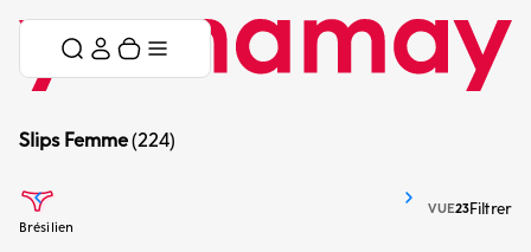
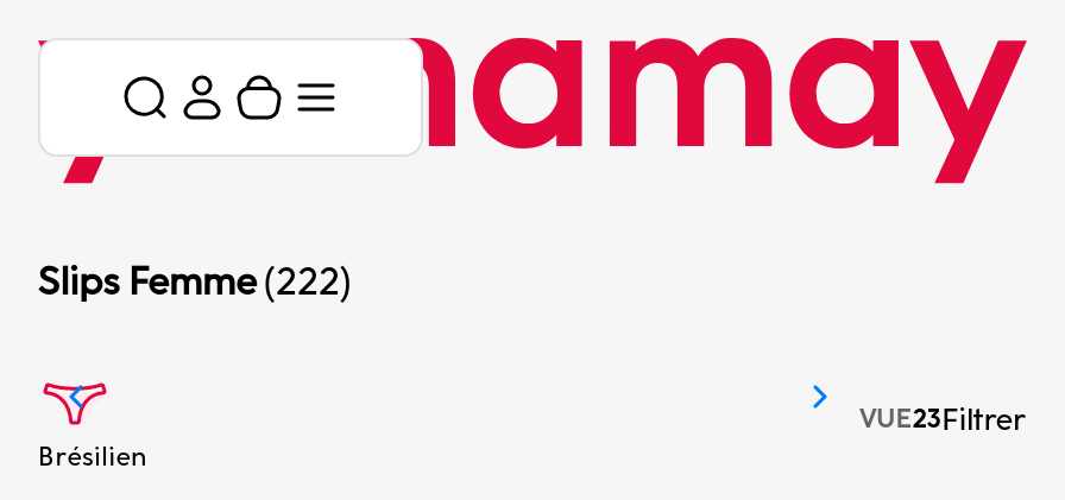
[19,129,175,151] Slips Femme (224) -> [38,259,352,304] Slips Femme (222)

